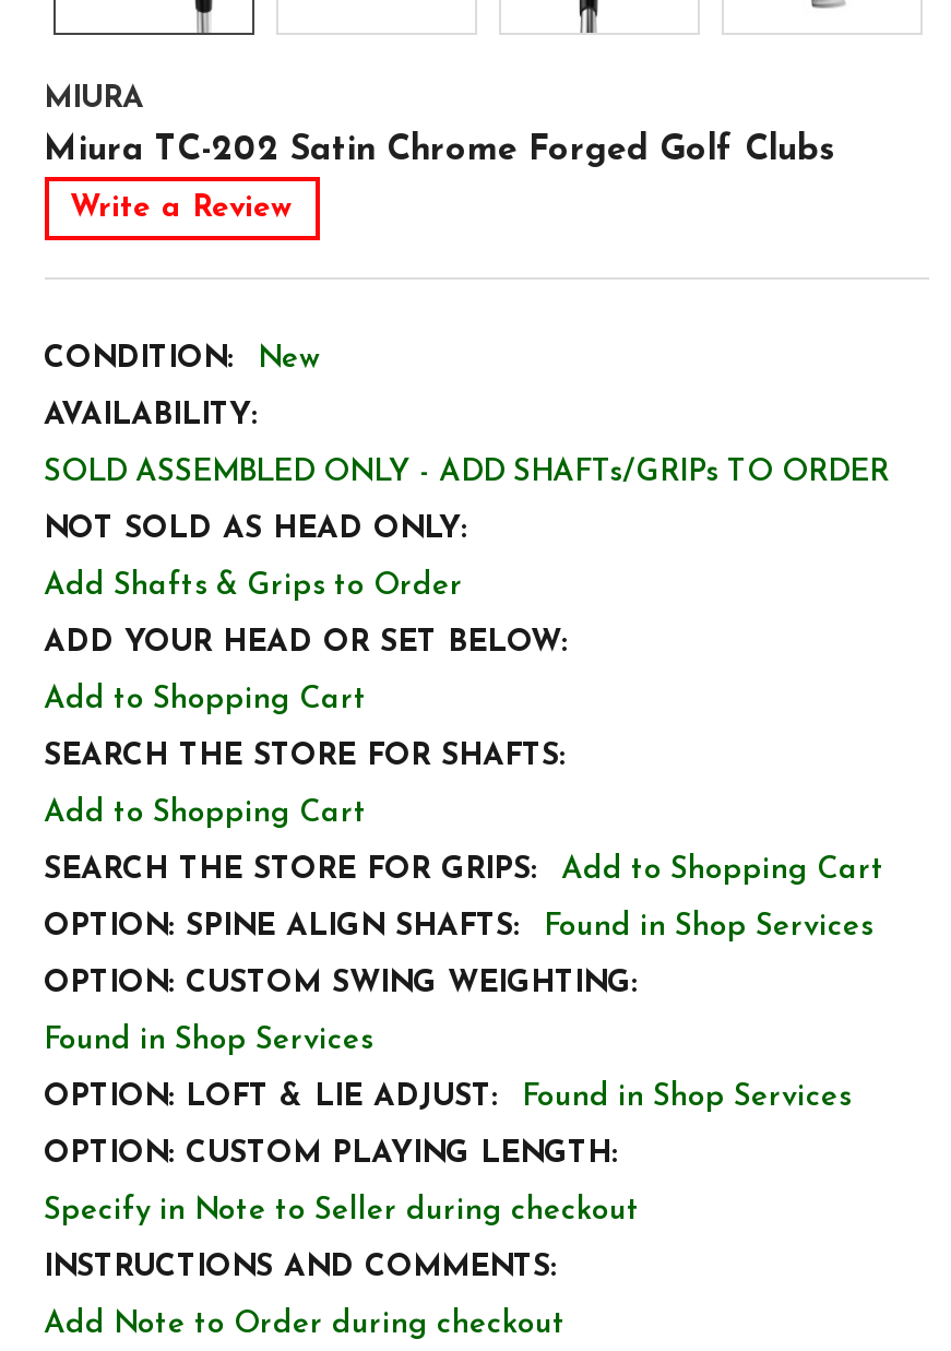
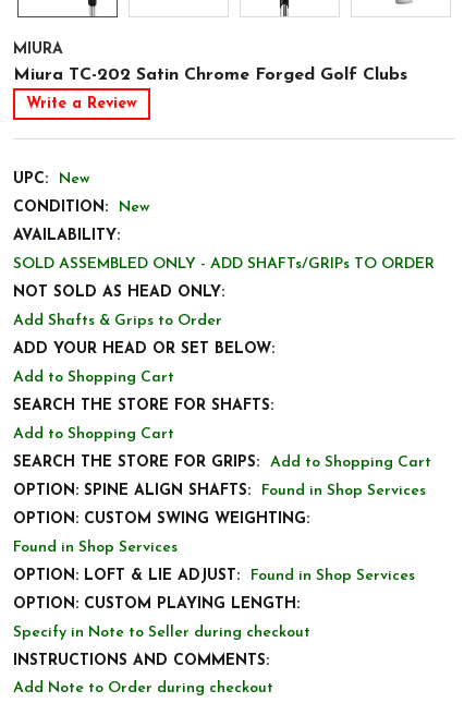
none -> [13,171,90,187] UPC: | New

